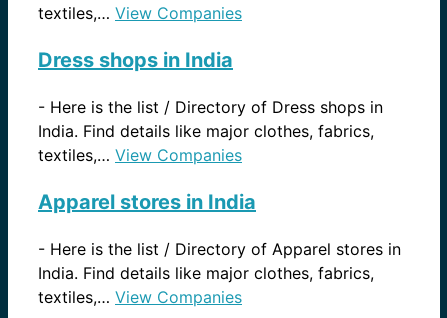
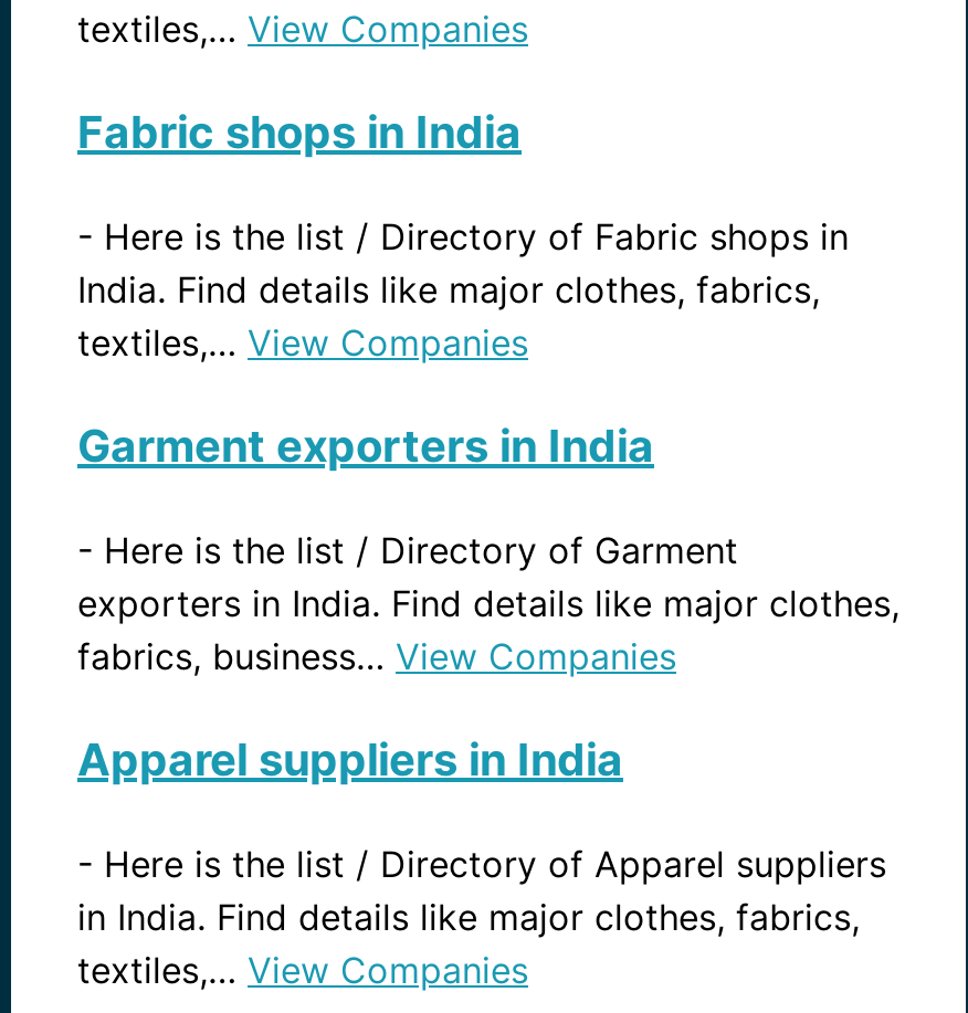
[38,48,233,72] Dress shops in India -> [77,106,522,159] Fabric shops in India
[38,97,383,117] - Here is the list / Directory of Dress shops in -> [77,215,849,259] - Here is the list / Directory of Fabric shops in
[38,190,401,283] Apparel stores in India | - Here is the list / Directory of Apparel stores in | India. Find details like major clothes, fabrics, -> [77,420,899,939] Garment exporters in India | - Here is the list / Directory of Garment | exporters in India. Find details like major clothes, | fabrics, business… View Companies | Apparel suppliers in India | - Here is the list / Directory of Apparel suppliers | in India. Find details like major clothes, fabrics,

